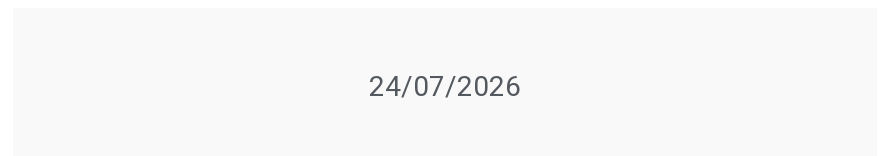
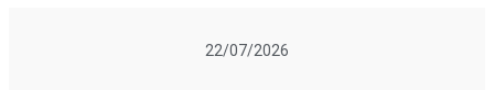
[369,70,521,102] 24/07/2026 -> [205,42,289,59] 22/07/2026

